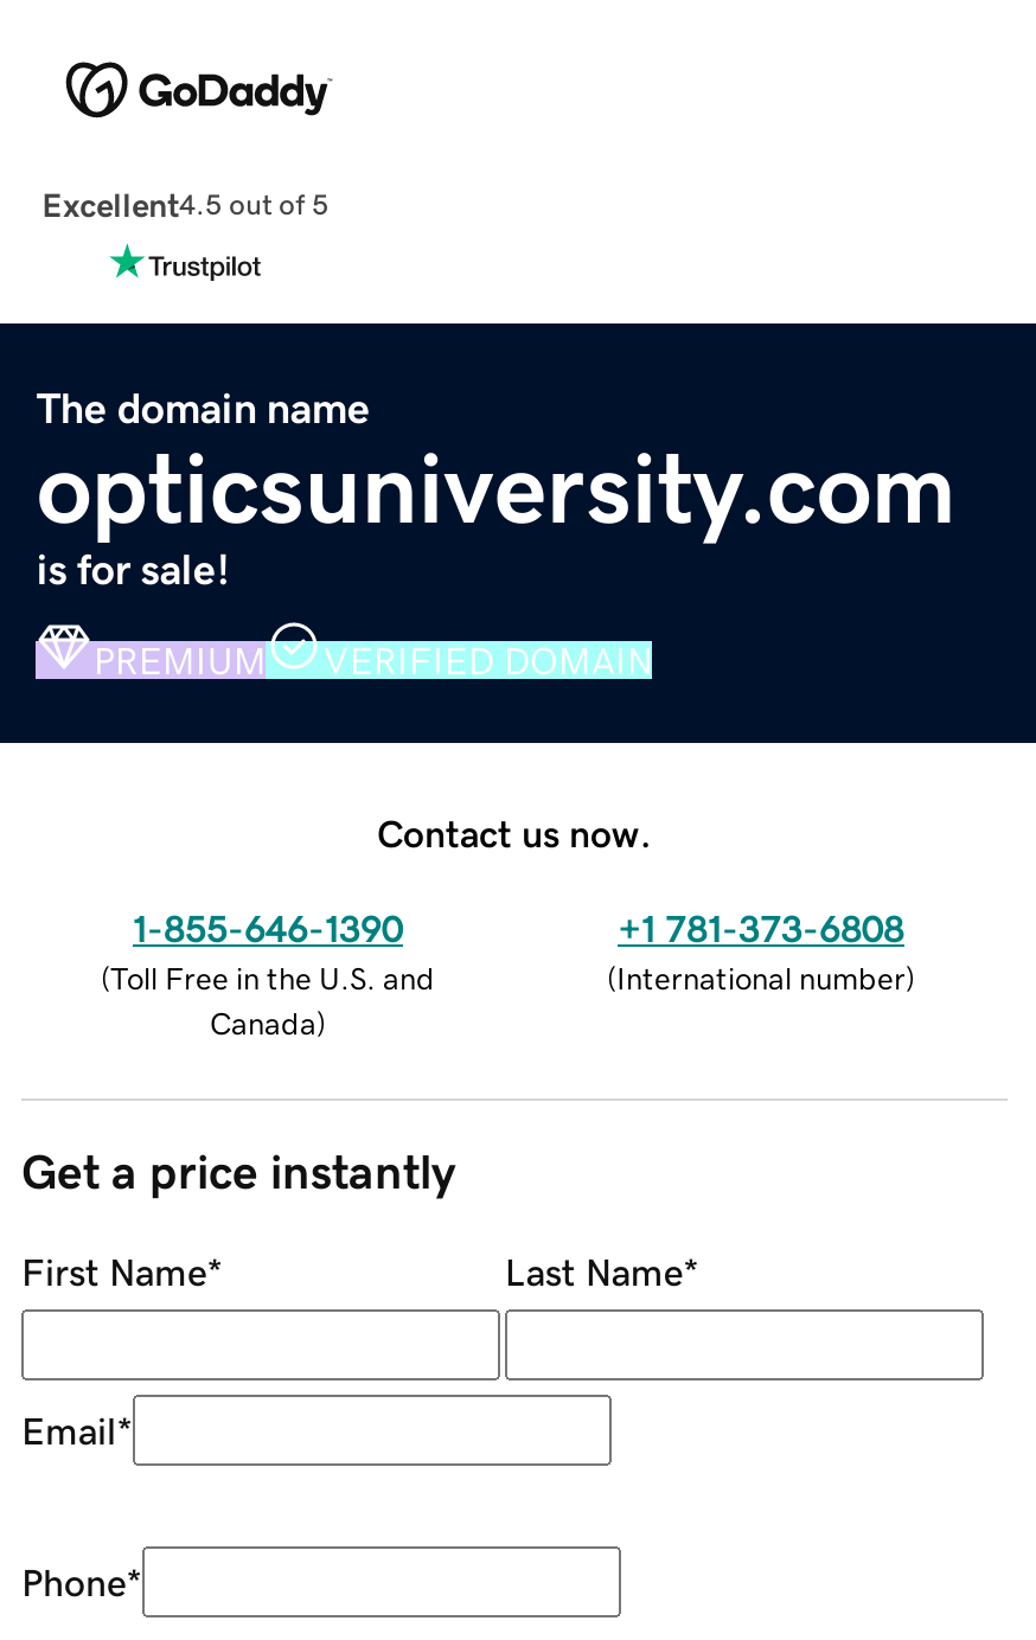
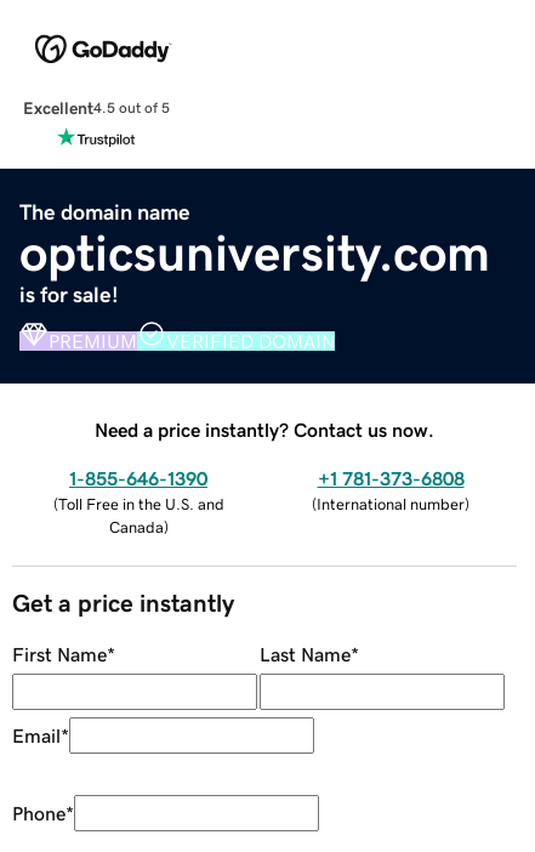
[377,813,652,851] Contact us now. -> [95,419,434,439] Need a price instantly? Contact us now.

